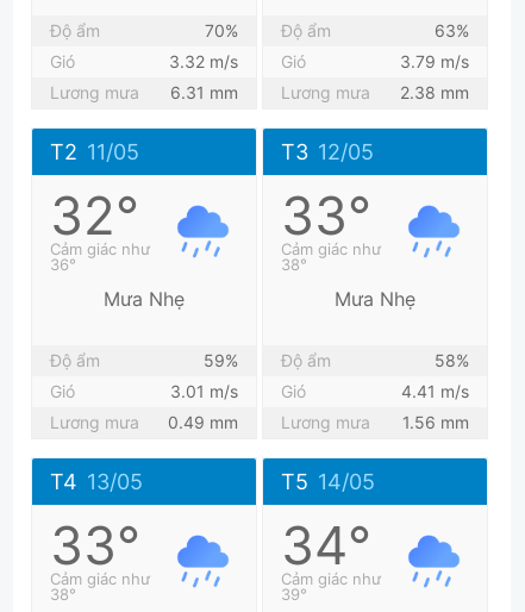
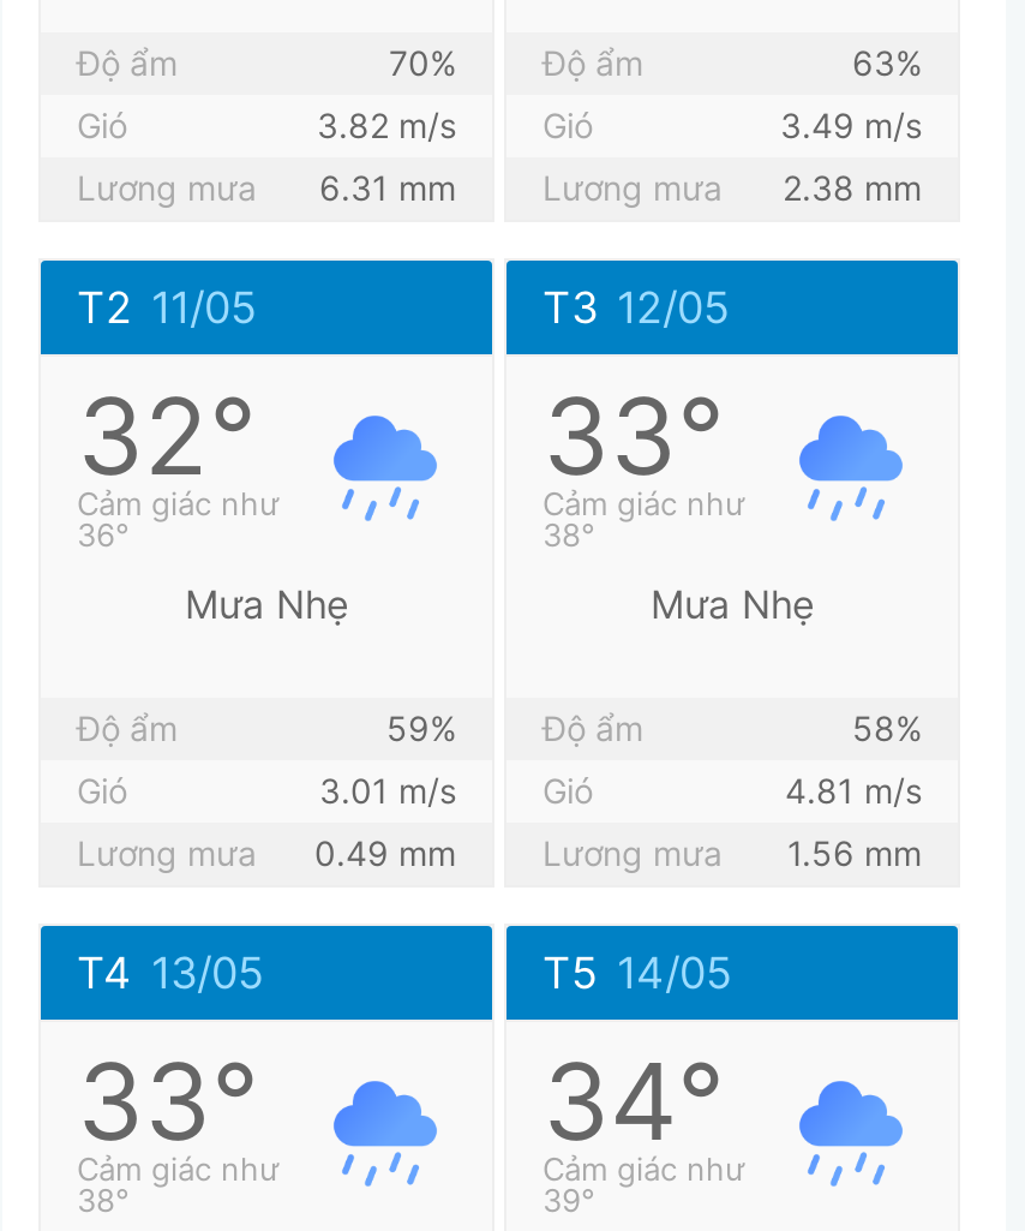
[169,51,238,71] 3.32 m/s -> [317,104,456,144] 3.82 m/s
[400,51,469,71] 3.79 m/s -> [780,104,922,144] 3.49 m/s
[401,381,469,401] 4.41 m/s -> [785,769,922,810] 4.81 m/s

